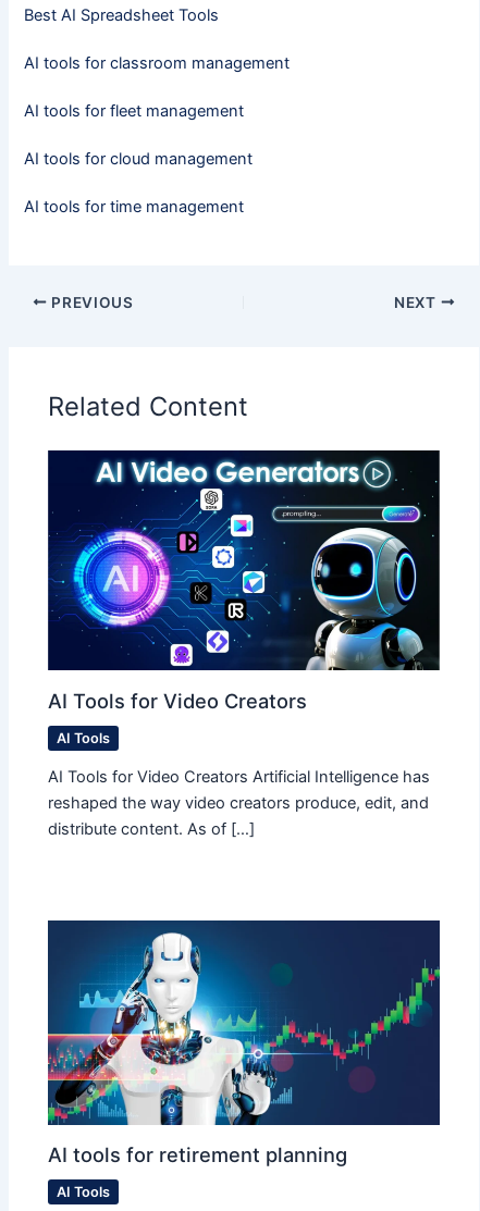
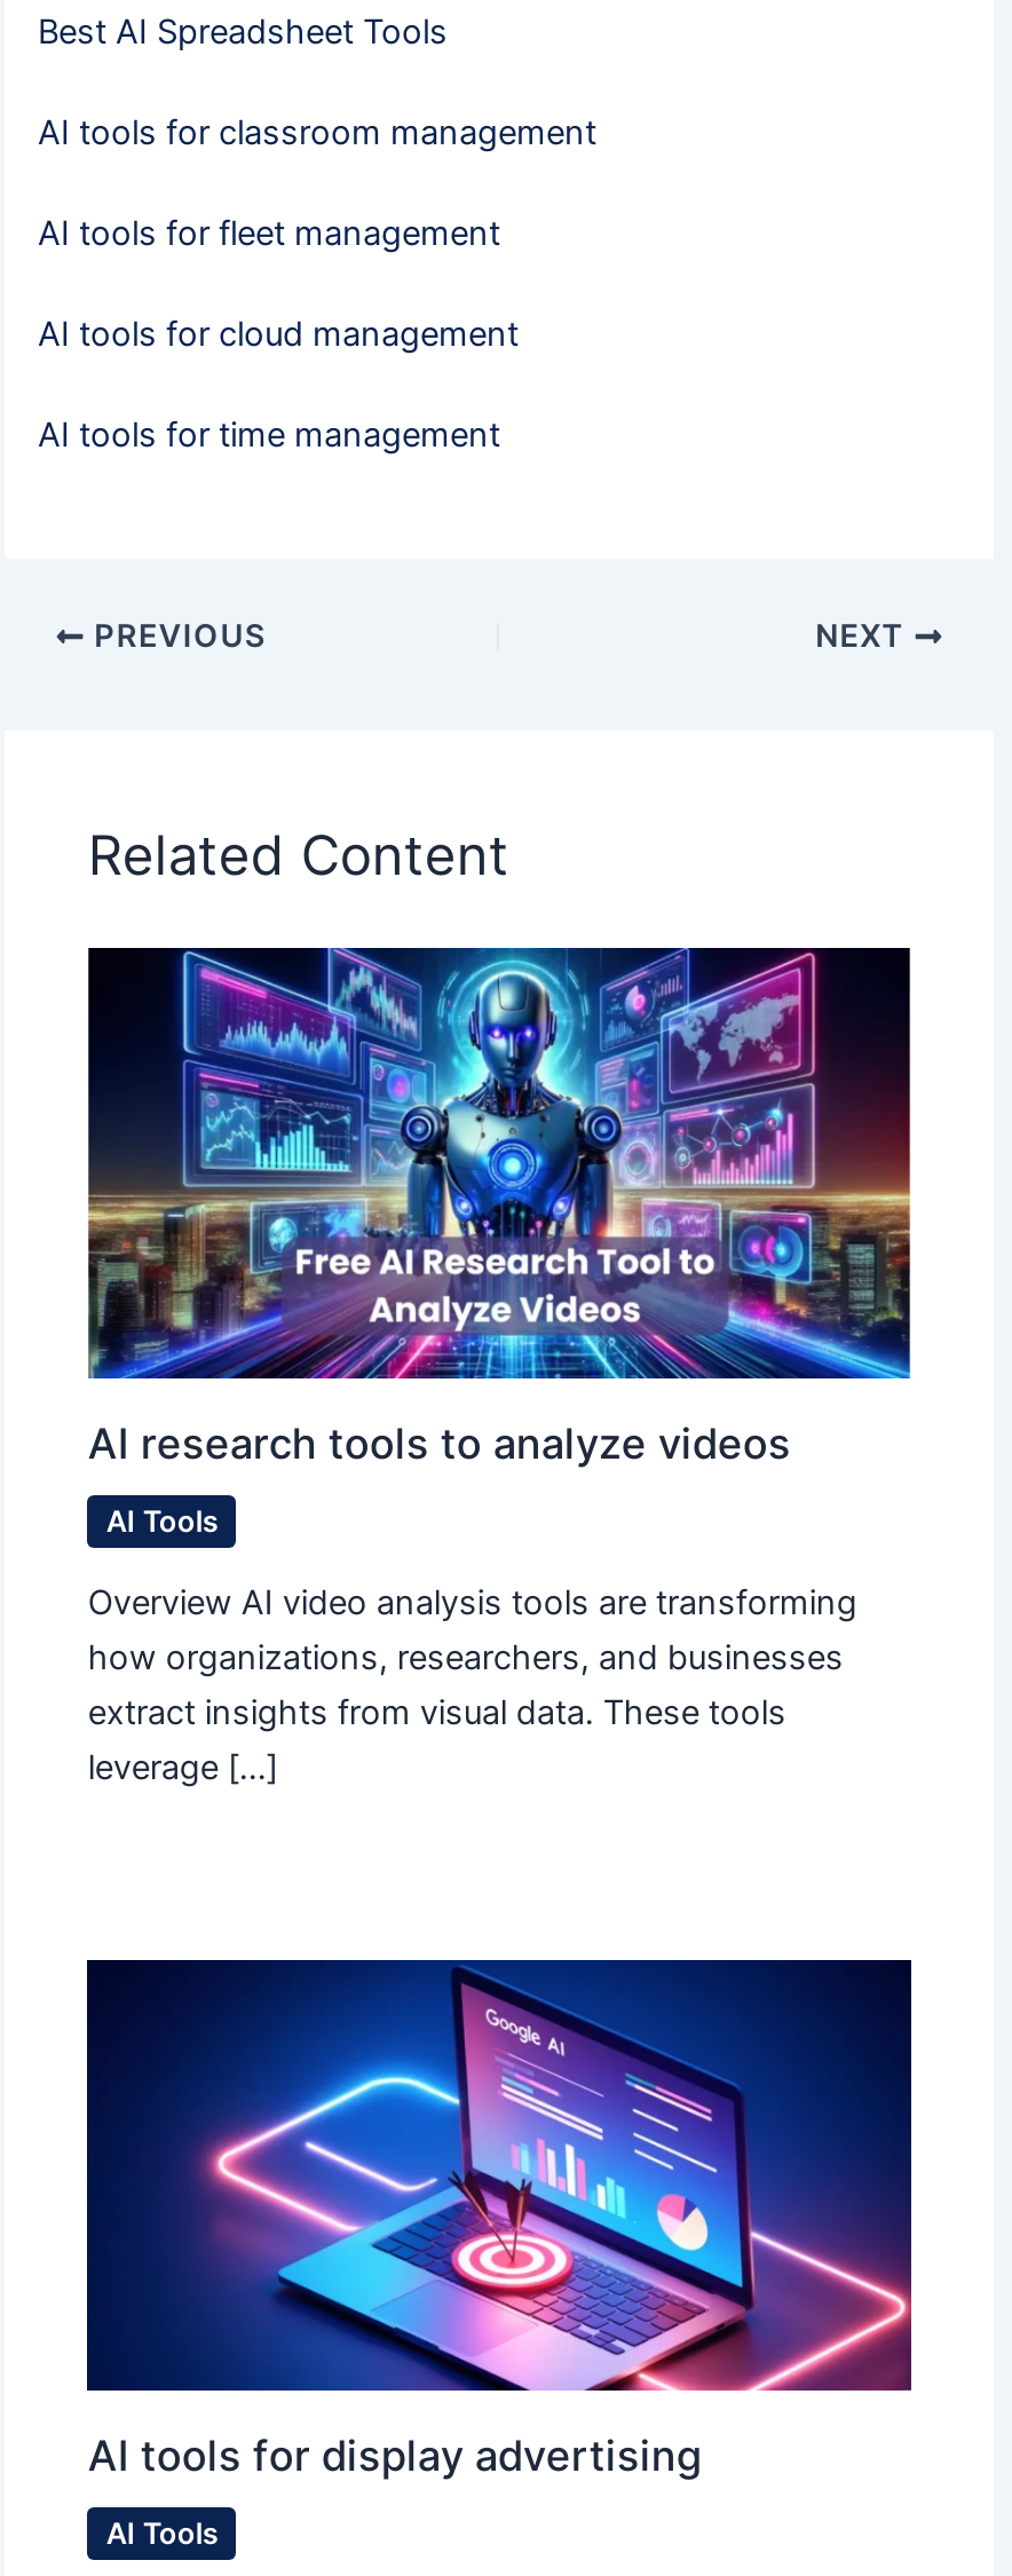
[47,449,441,713] [image] | AI Tools for Video Creators -> [87,946,911,1467] [image] | AI research tools to analyze videos
[48,767,430,839] AI Tools for Video Creators Artificial Intelligence has | reshaped the way video creators produce, edit, and | distribute content. As of […] -> [88,1581,857,1787] Overview AI video analysis tools are transforming | how organizations, researchers, and businesses | extract insights from visual data. These tools | leverage […]
[47,922,441,1167] [image] | AI tools for retirement planning -> [85,1965,914,2479] [image] | AI tools for display advertising

